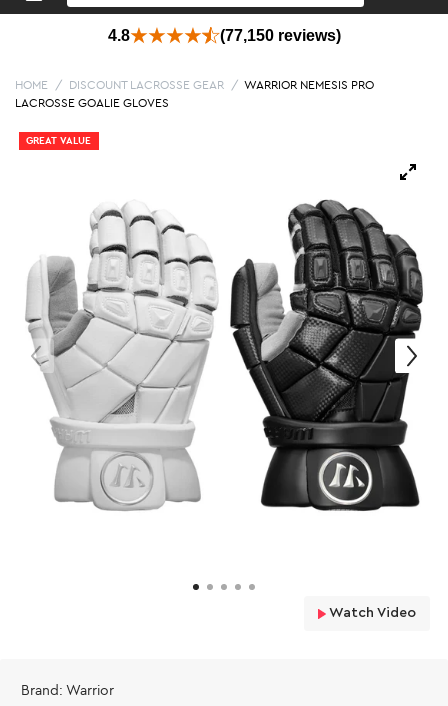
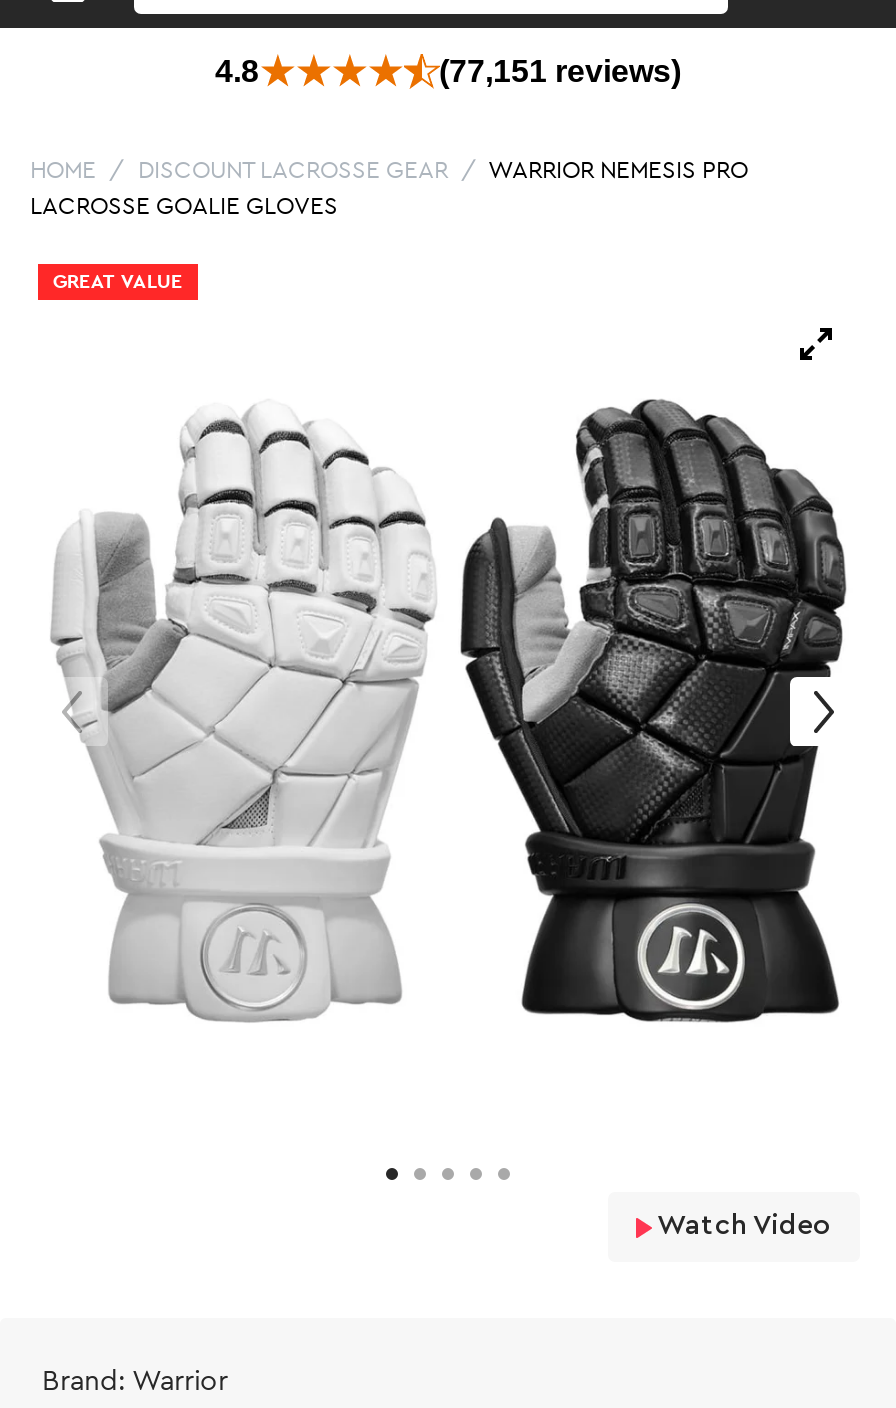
[219,27,340,44] (77,150 reviews) -> [439,54,681,88] (77,151 reviews)

